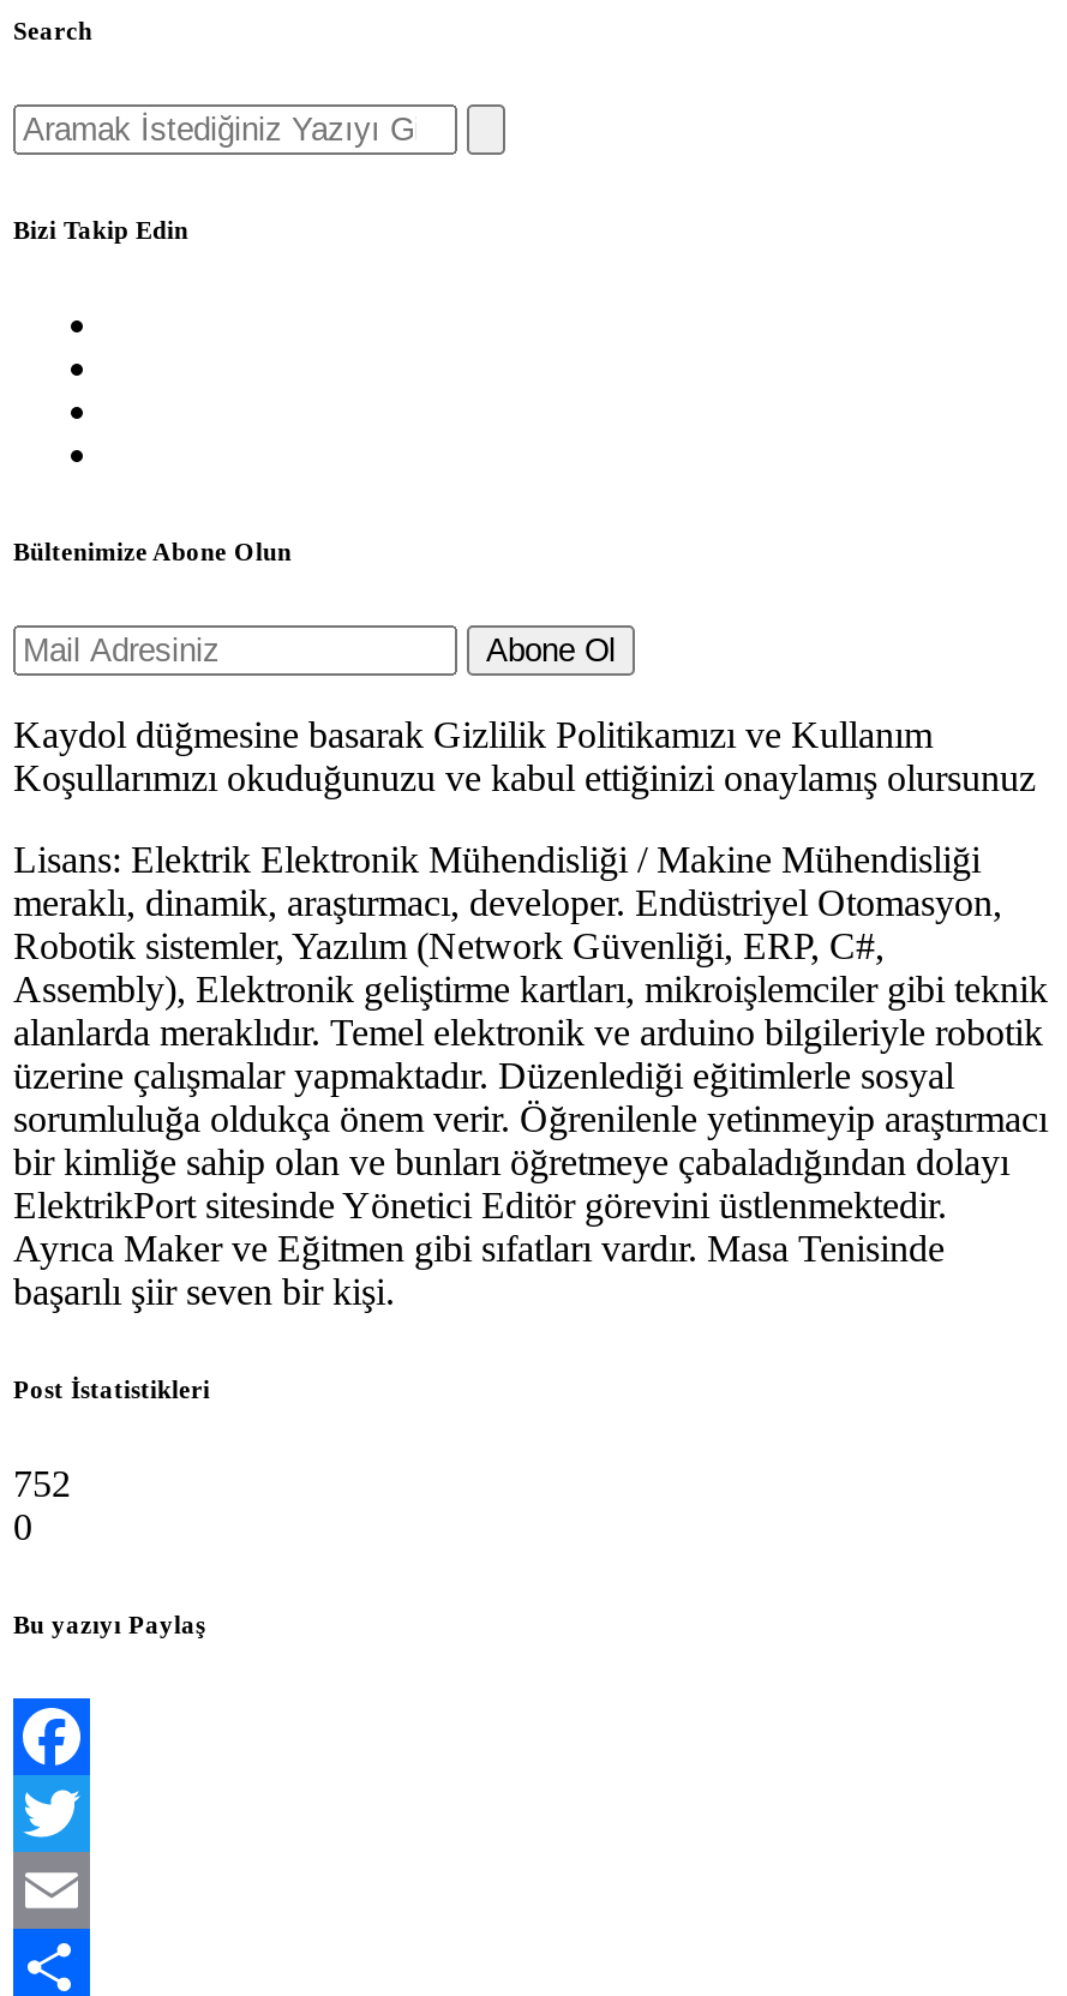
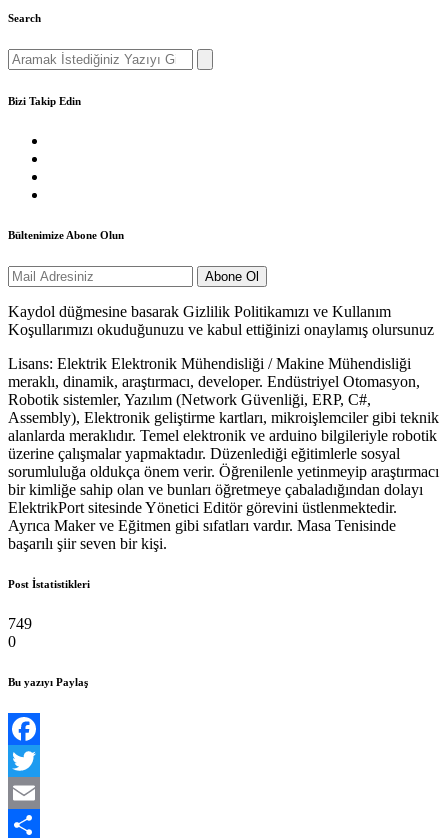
[13,1462,71,1503] 752 -> [8,615,32,632] 749

